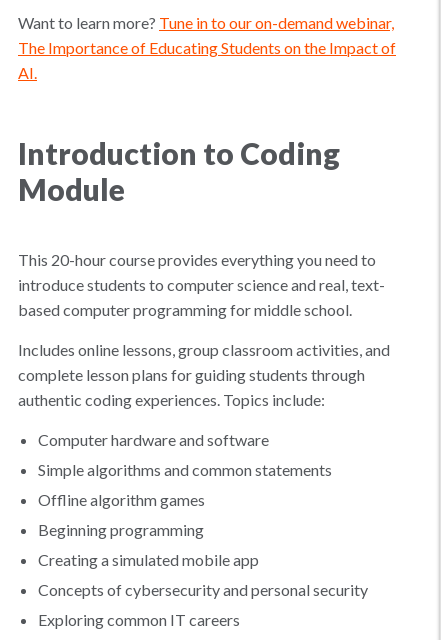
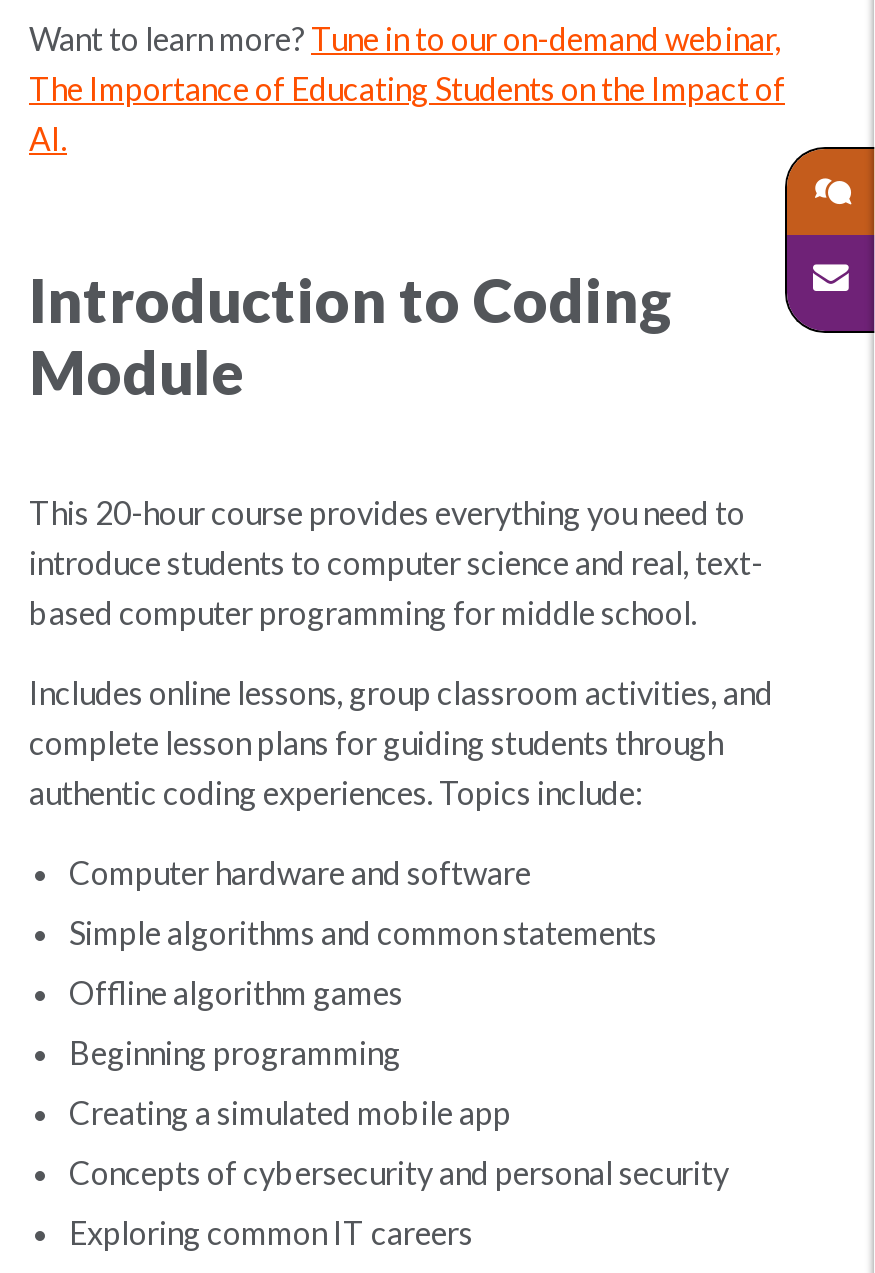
none -> [783,144,869,336] [image]

